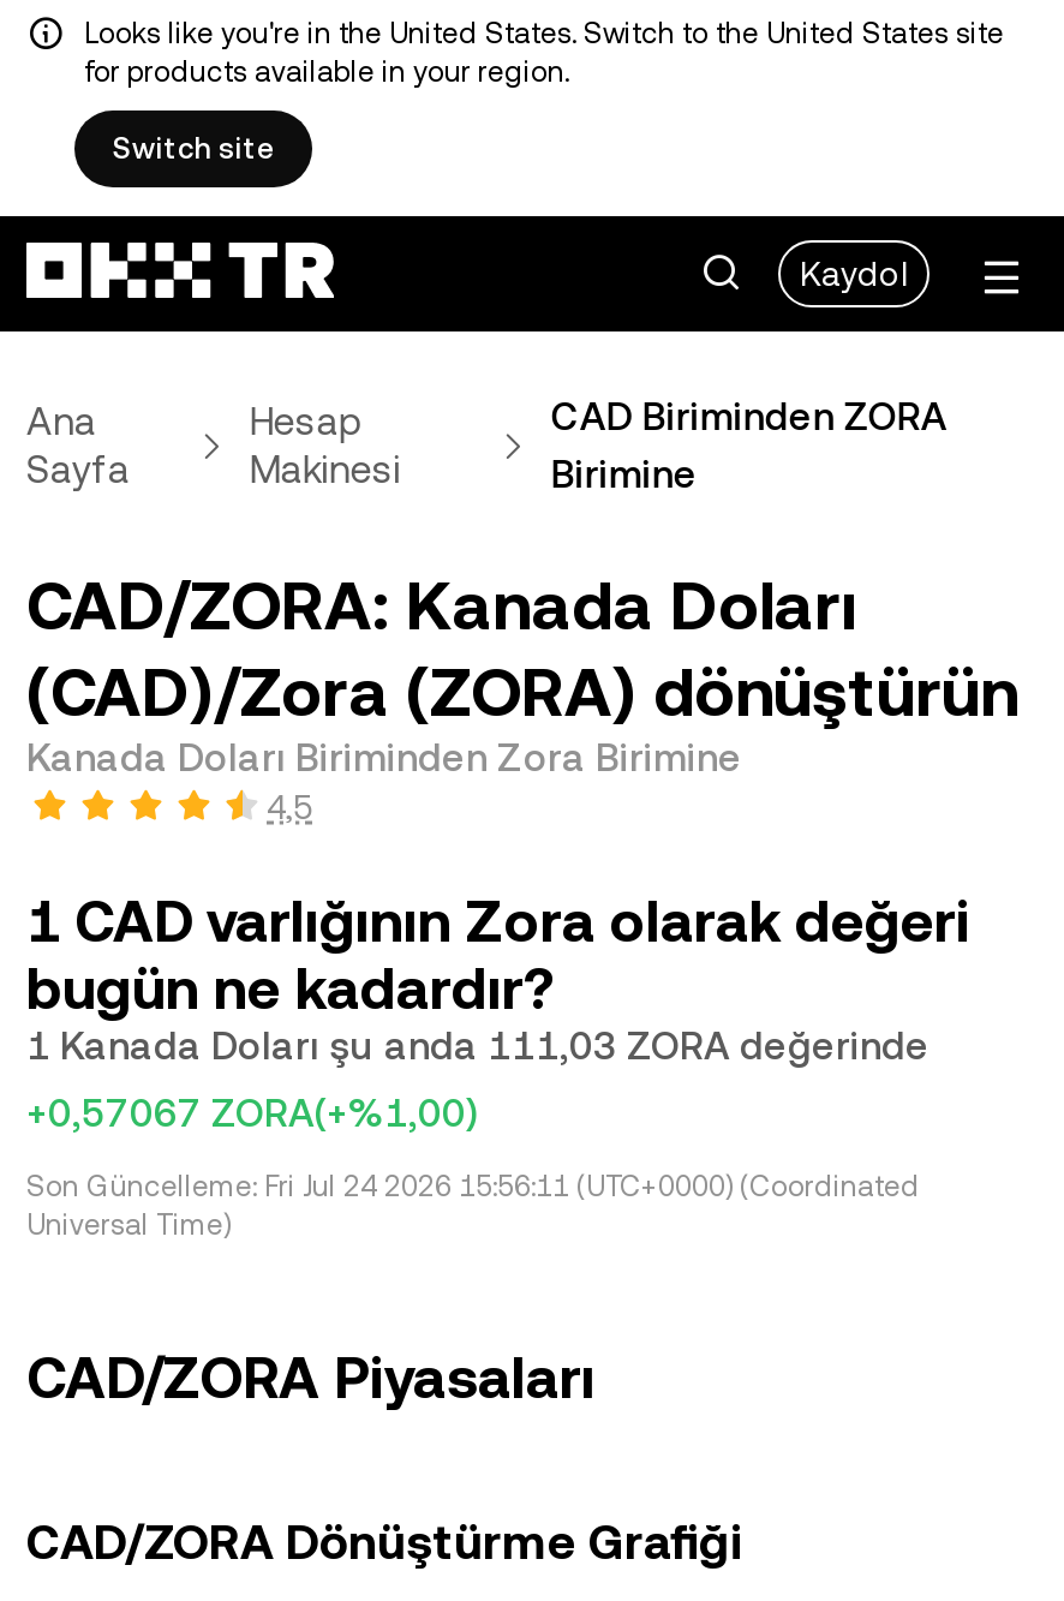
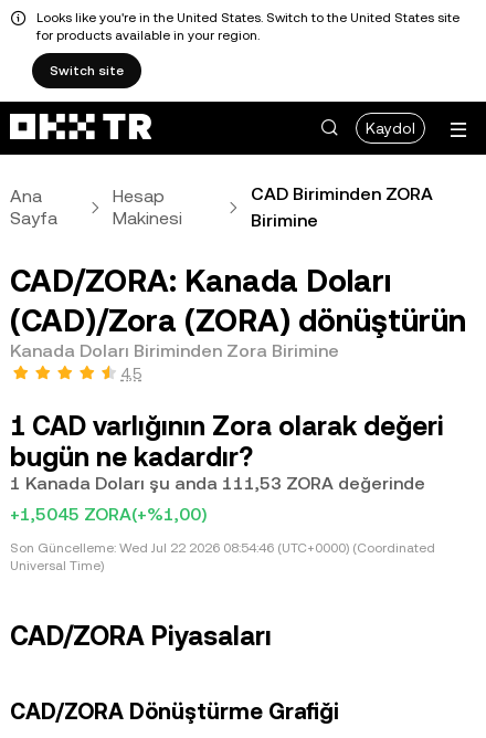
[26,1023,929,1069] 1 Kanada Doları şu anda 111,03 ZORA değerinde -> [10,473,425,494] 1 Kanada Doları şu anda 111,53 ZORA değerinde
[26,1091,478,1136] +0,57067 ZORA(+%1,00) -> [10,504,207,525] +1,5045 ZORA(+%1,00)
[26,1170,920,1203] Son Güncelleme: Fri Jul 24 2026 15:56:11 (UTC+0000) (Coordinated -> [10,540,435,556] Son Güncelleme: Wed Jul 22 2026 08:54:46 (UTC+0000) (Coordinated

